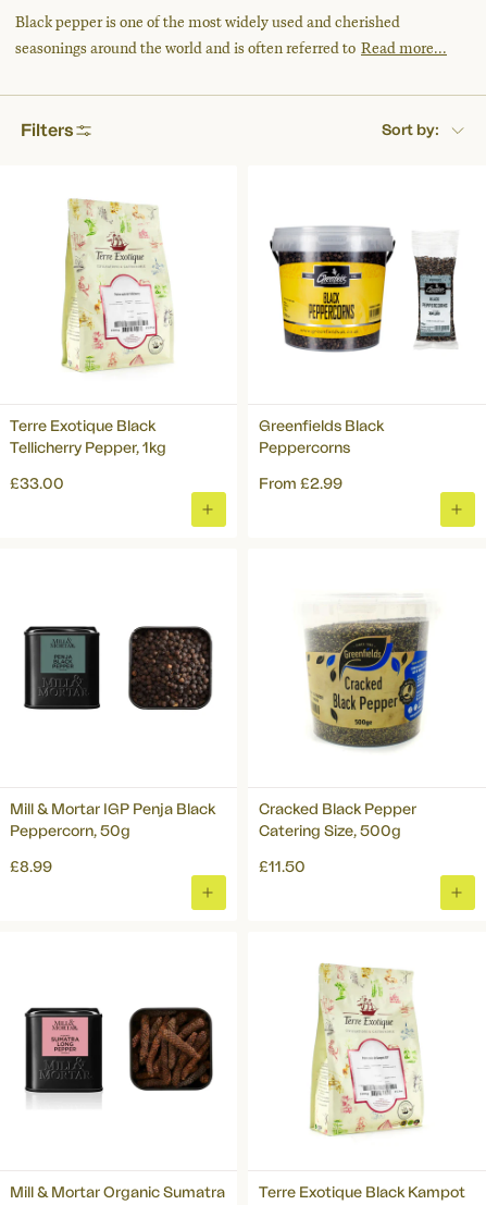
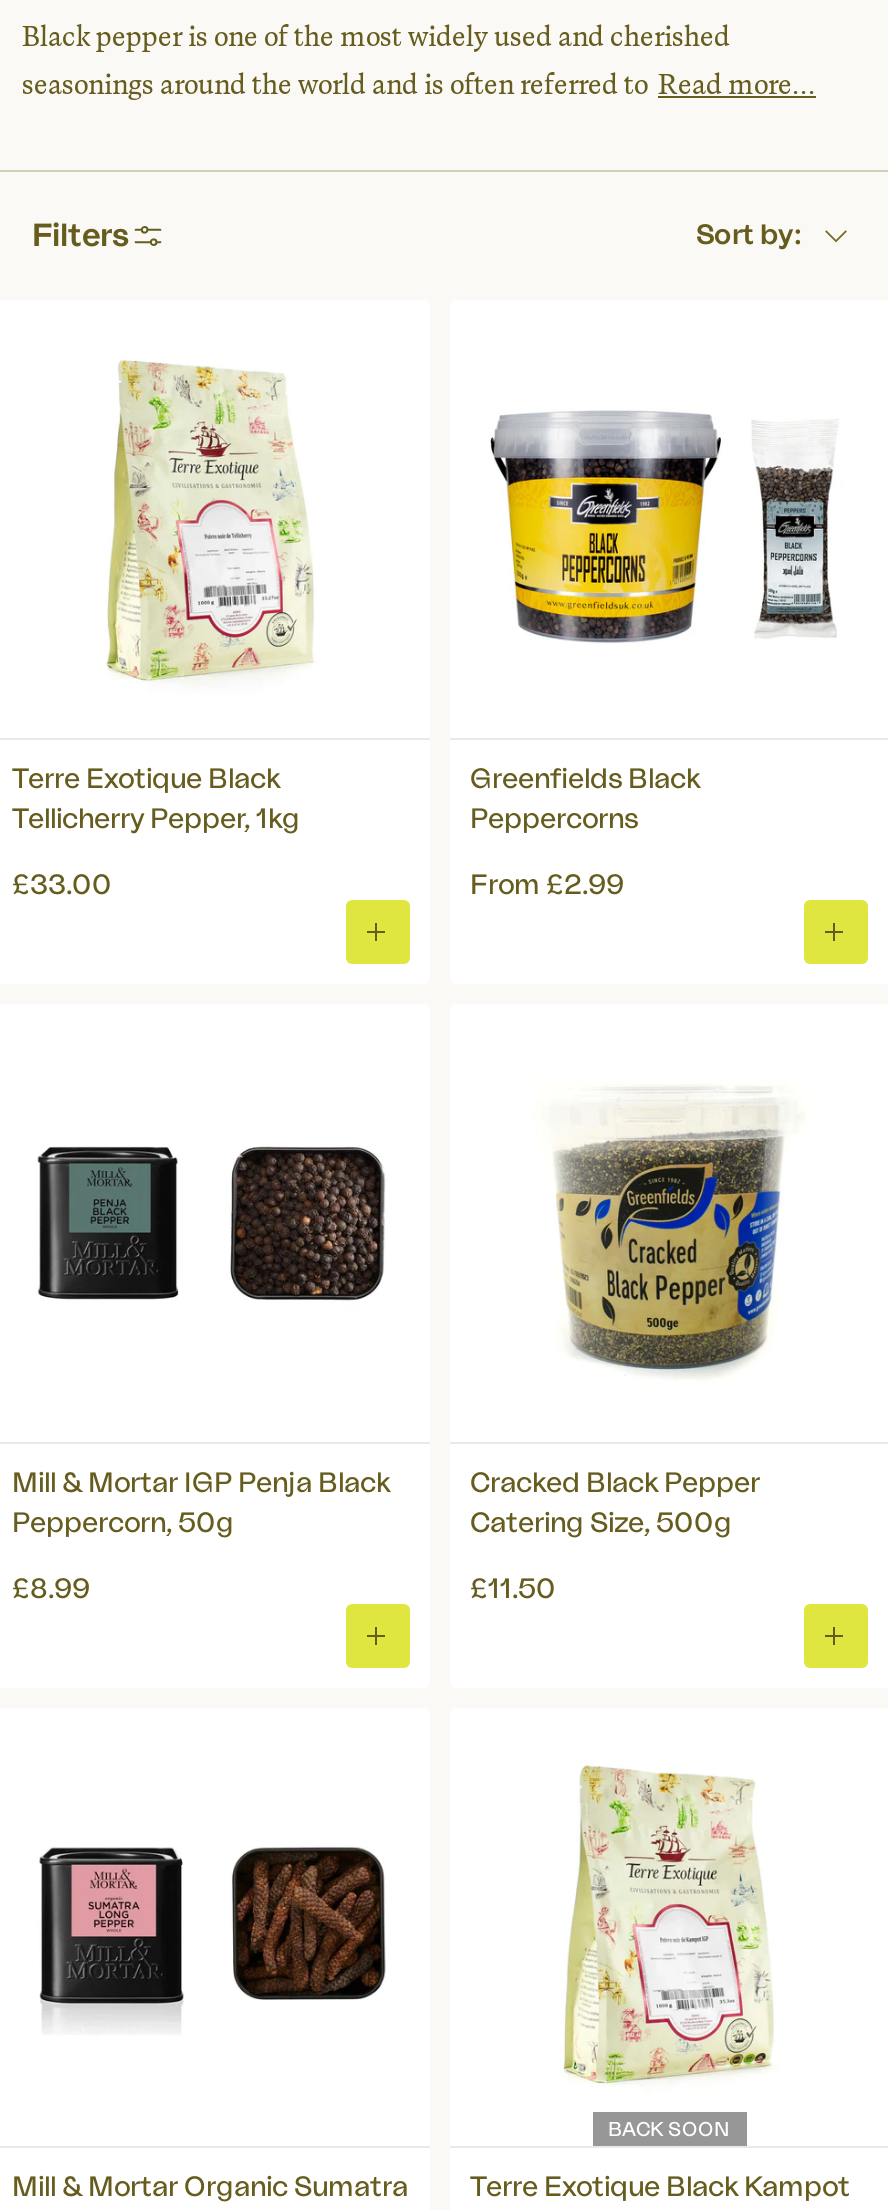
none -> [608,2120,730,2140] BACK SOON

